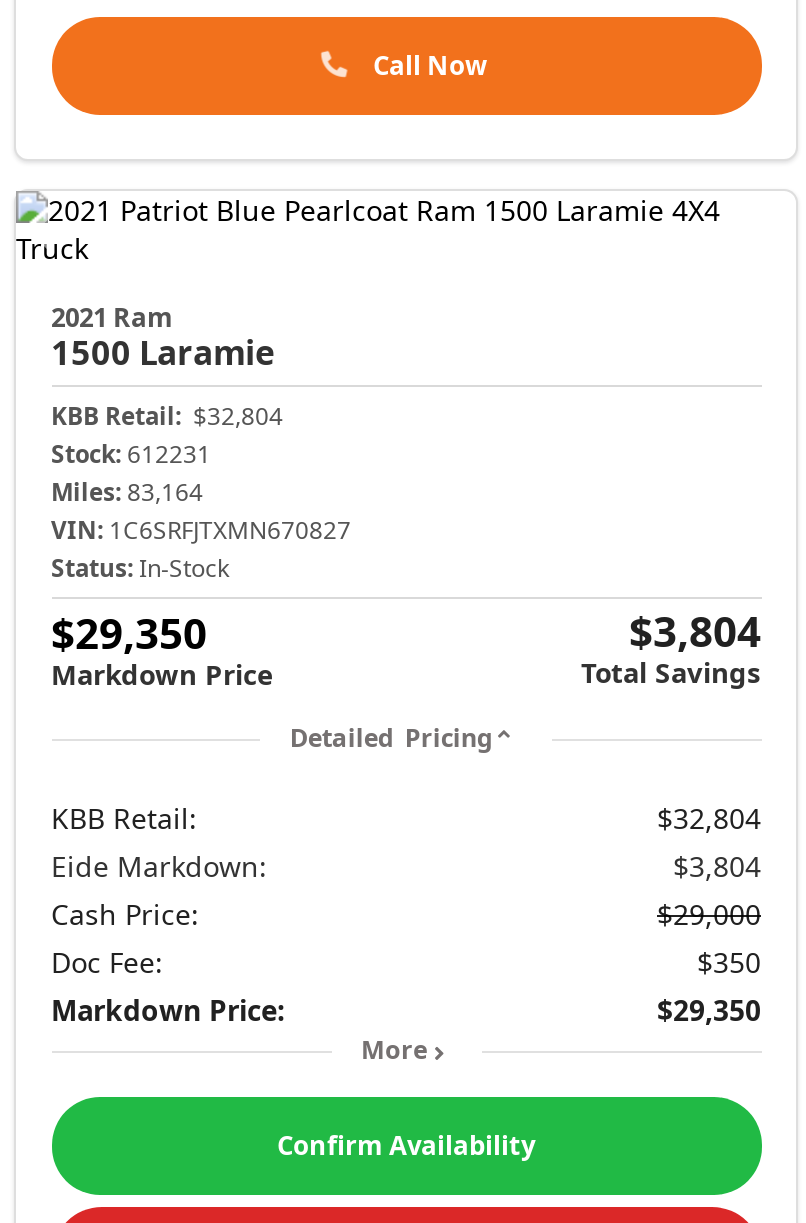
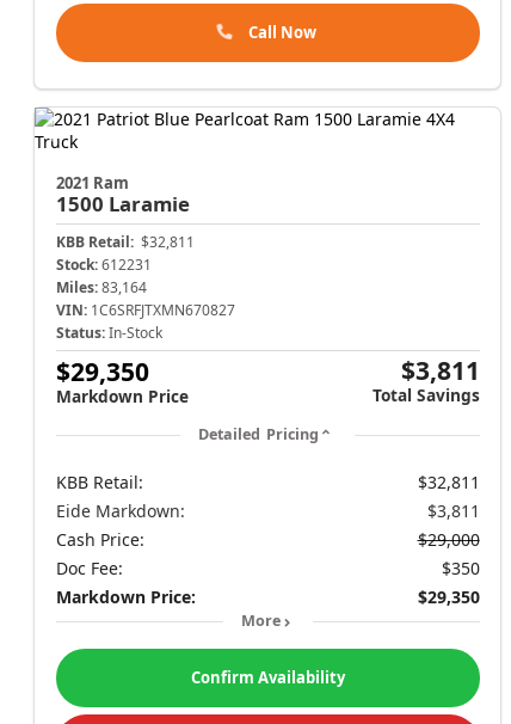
[51,399,283,433] KBB Retail: $32,804 -> [56,232,194,252] KBB Retail: $32,811
[629,603,761,659] $3,804 -> [401,354,479,387] $3,811
[657,799,761,837] $32,804 -> [417,471,479,493] $32,811
[673,847,761,885] $3,804 -> [427,499,479,522] $3,811

